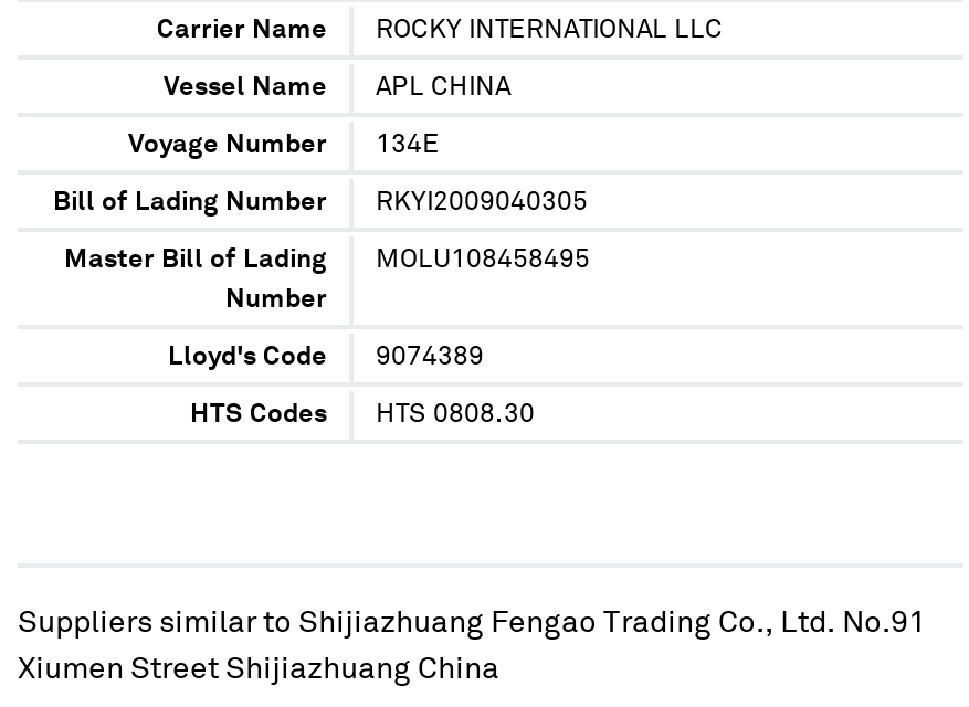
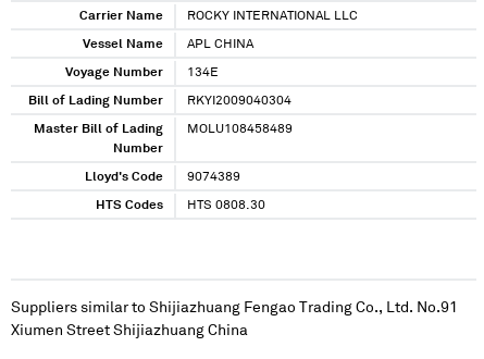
[53,190,588,217] Bill of Lading Number RKYI2009040305 -> [28,95,291,108] Bill of Lading Number RKYI2009040304
[64,248,590,274] Master Bill of Lading MOLU108458495 -> [34,123,293,136] Master Bill of Lading MOLU108458489

